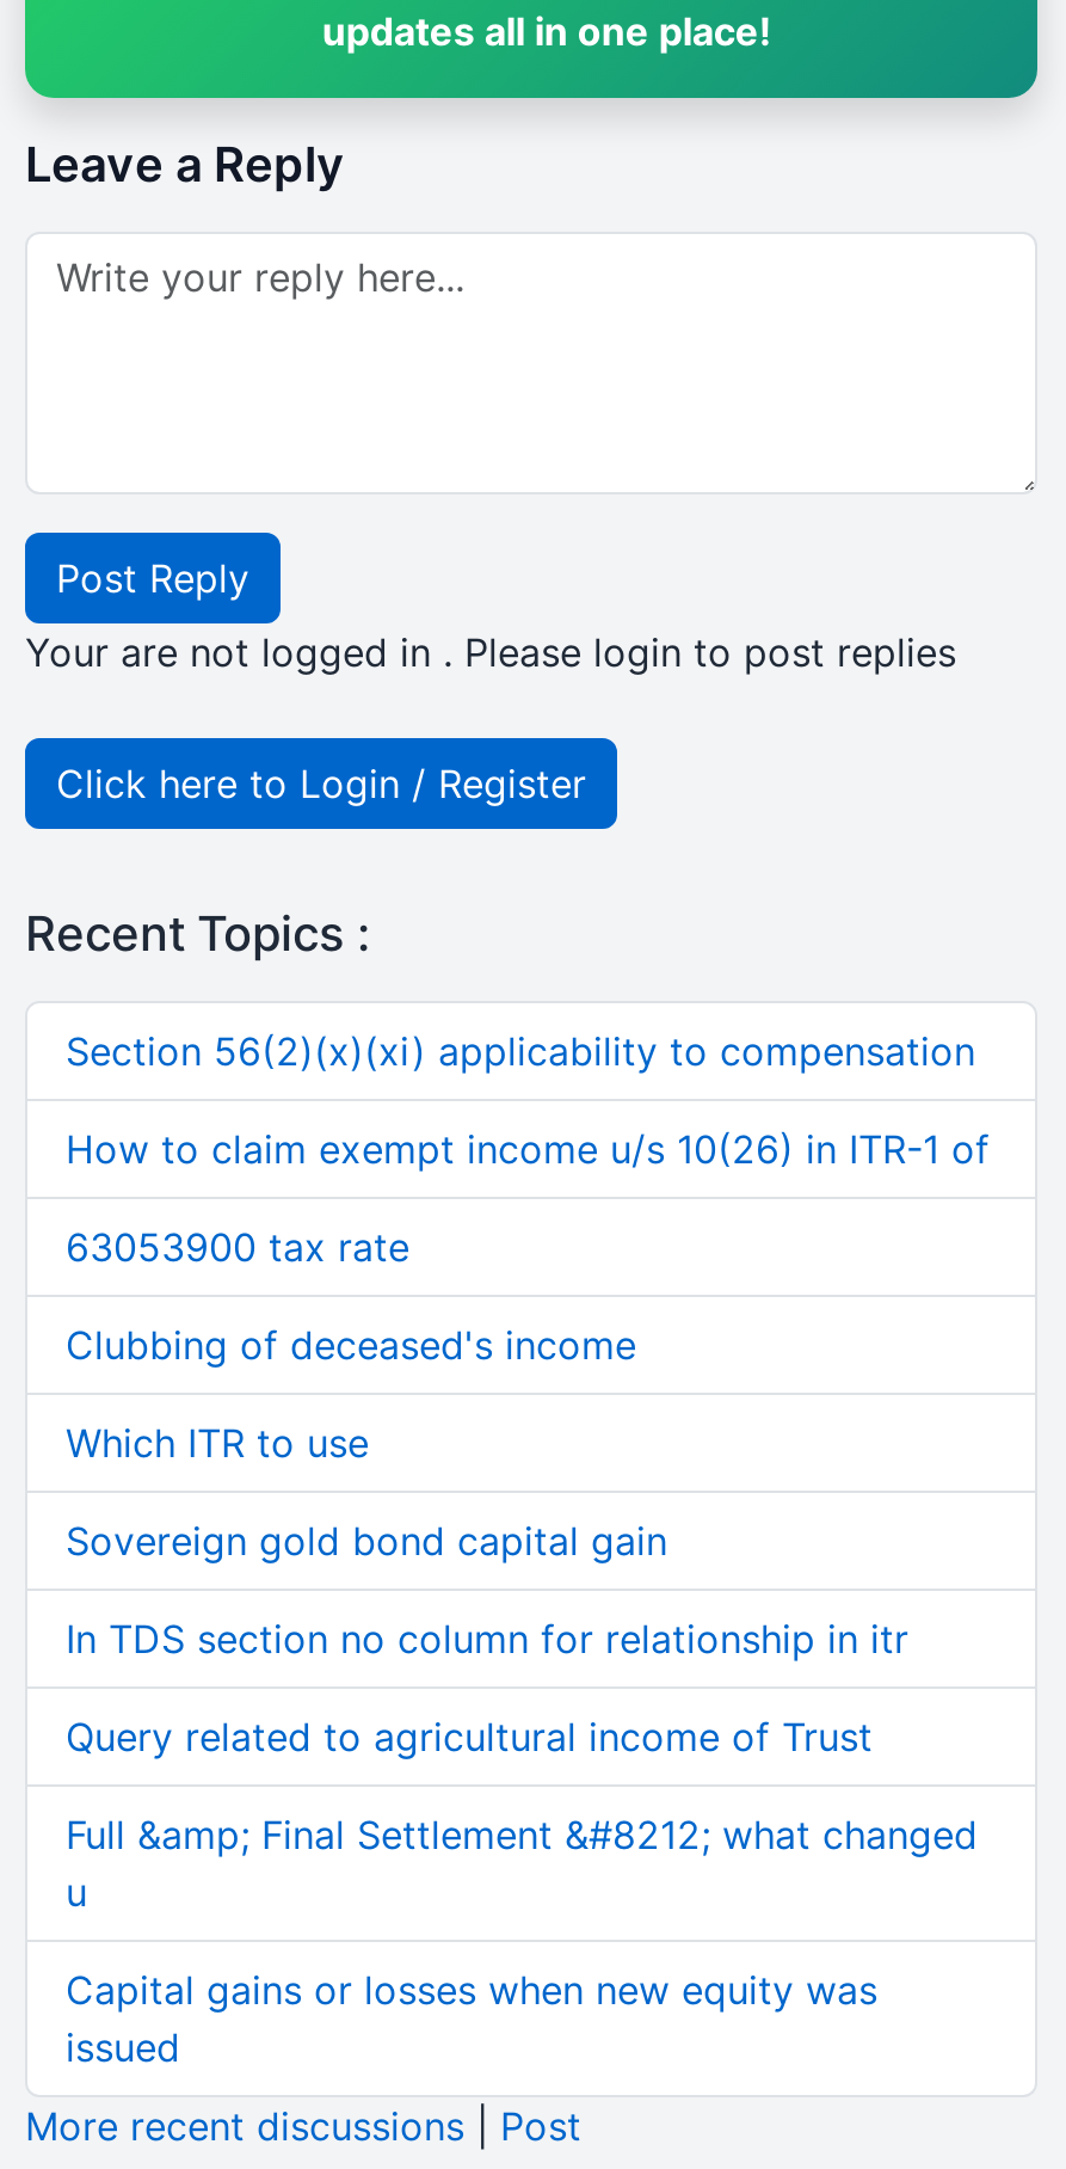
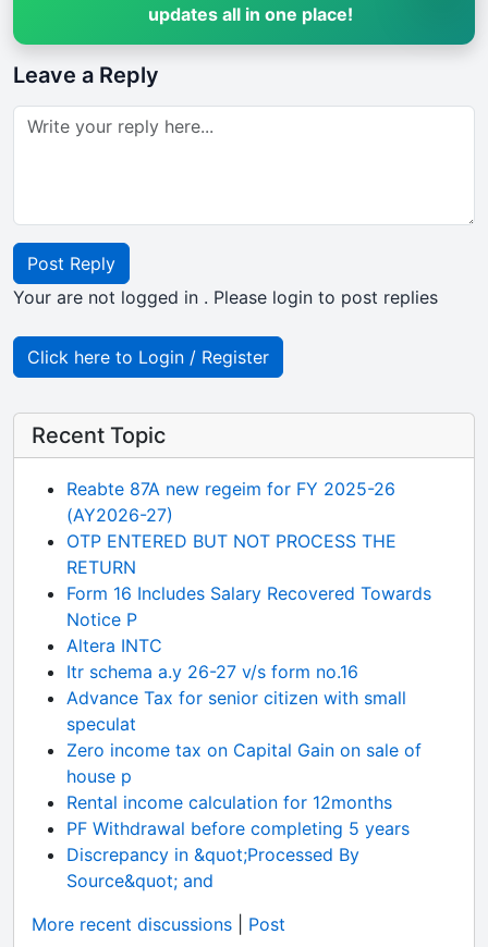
[25,905,990,2071] Recent Topics : | Section 56(2)(x)(xi) applicability to compensation | How to claim exempt income u/s 10(26) in ITR-1 of | 63053900 tax rate | Clubbing of deceased's income | Which ITR to use | Sovereign gold bond capital gain | In TDS section no column for relationship in itr | Query related to agricultural income of Trust | Full &amp; Final Settlement &#8212; what changed | u | Capital gains or losses when new equity was | issued -> [32,422,431,891] Recent Topic | Reabte 87A new regeim for FY 2025-26 | (AY2026-27) | OTP ENTERED BUT NOT PROCESS THE | RETURN | Form 16 Includes Salary Recovered Towards | Notice P | Altera INTC | Itr schema a.y 26-27 v/s form no.16 | Advance Tax for senior citizen with small | speculat | Zero income tax on Capital Gain on sale of | house p | Rental income calculation for 12months | PF Withdrawal before completing 5 years | Discrepancy in &quot;Processed By | Source&quot; and

